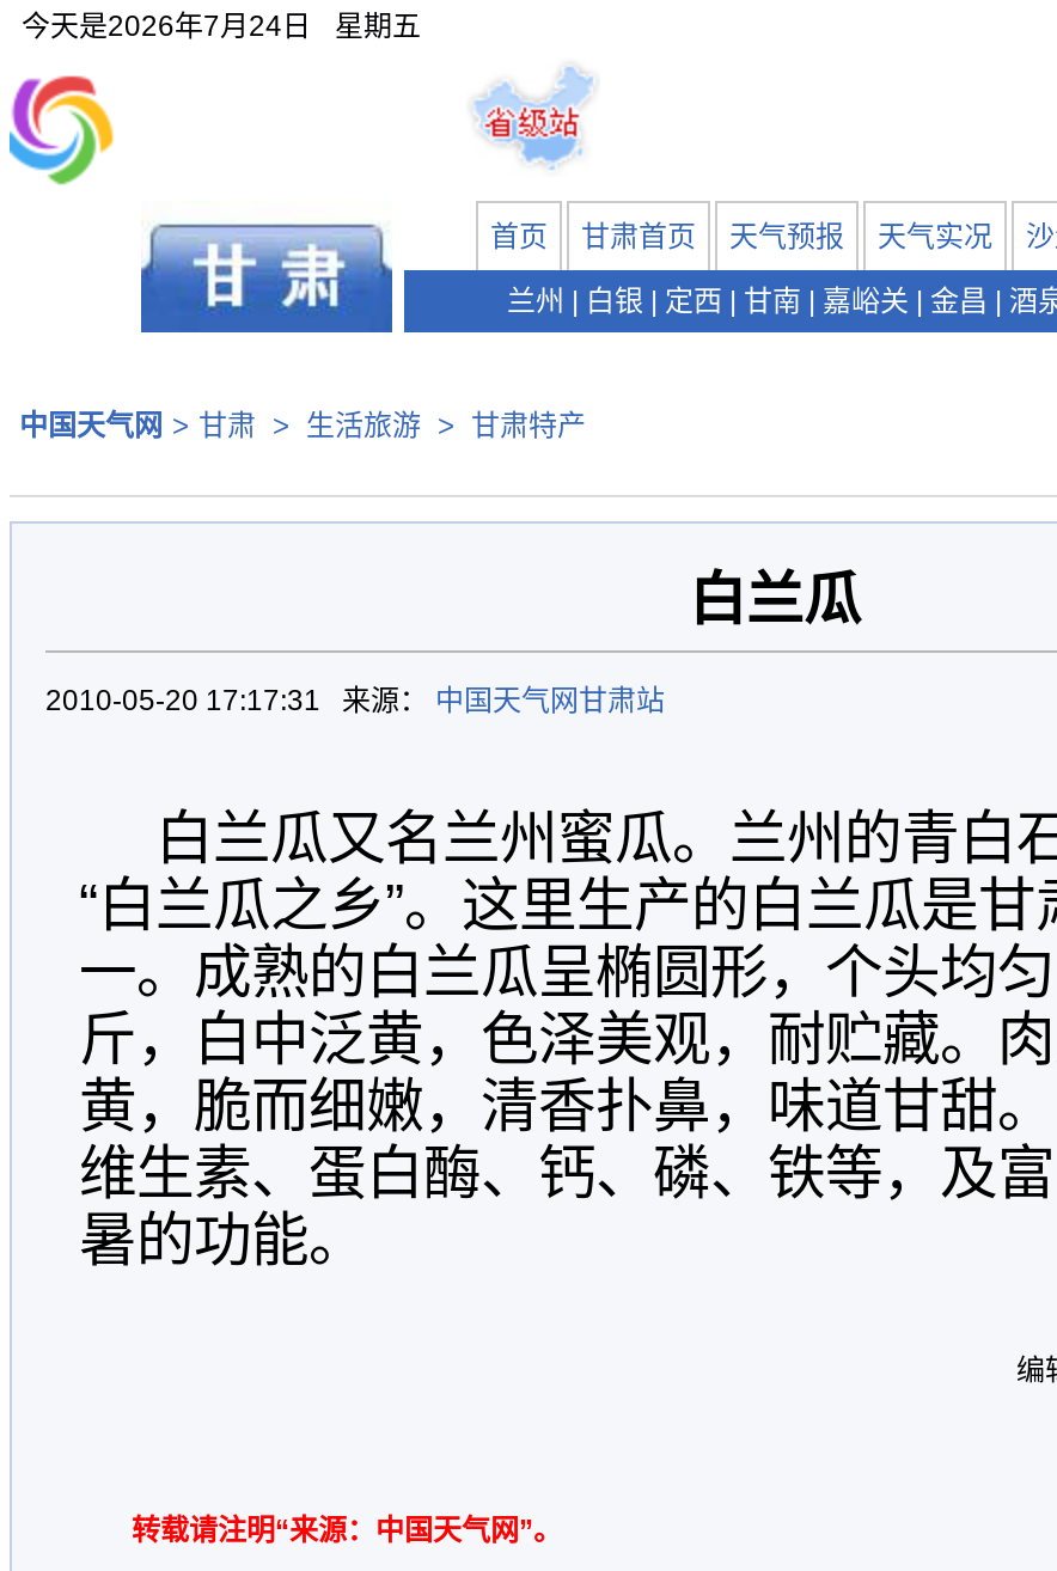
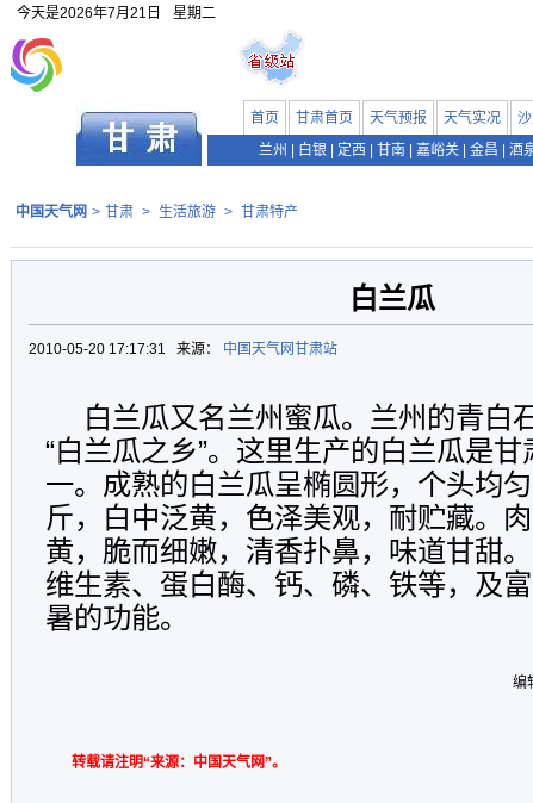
[22,10,311,43] 今天是2026年7月24日 -> [17,5,161,21] 今天是2026年7月21日
[335,10,421,43] 星期五 -> [173,5,216,21] 星期二

